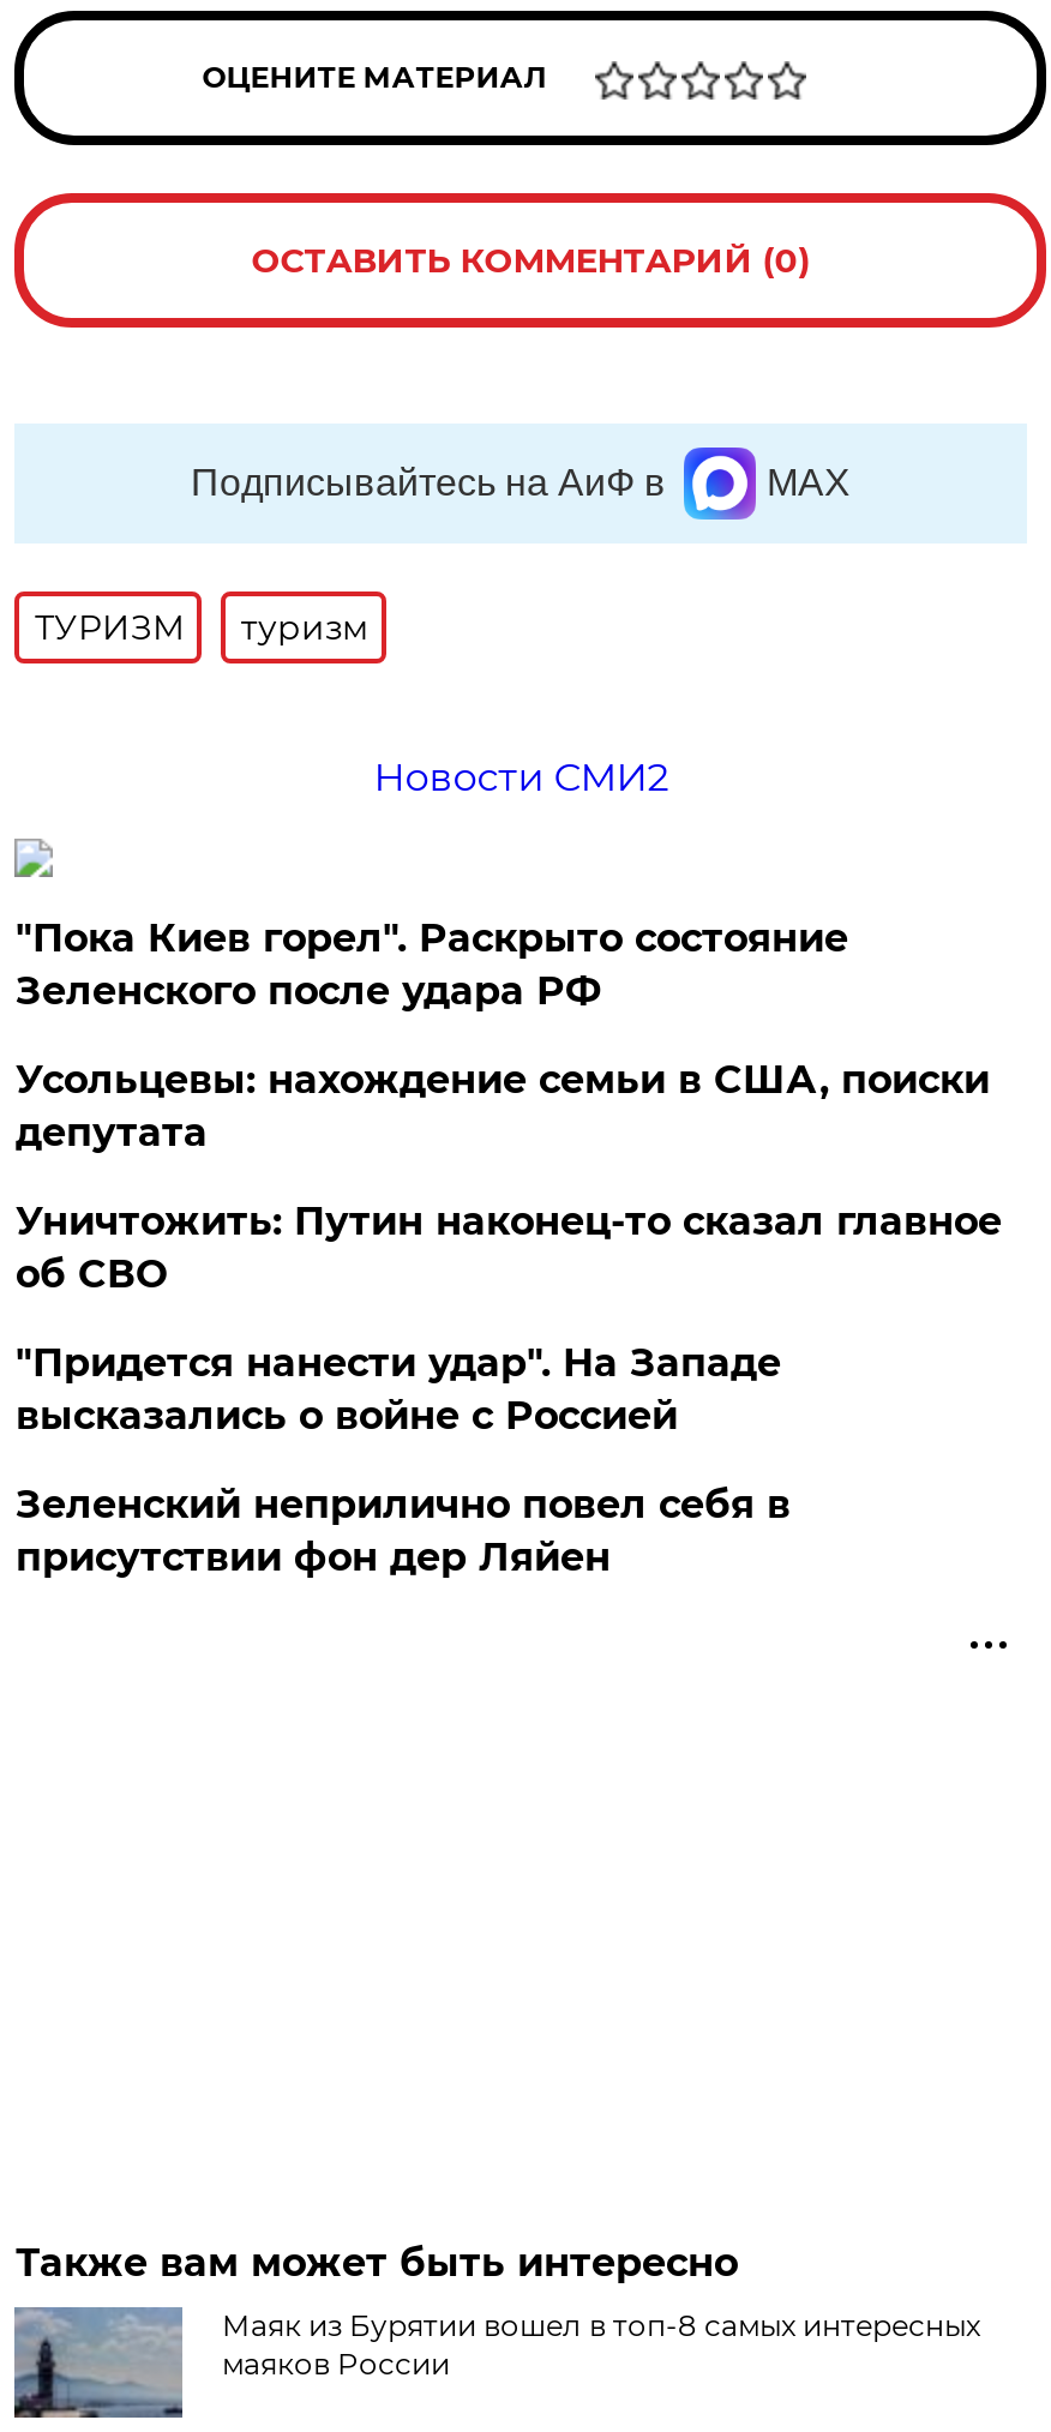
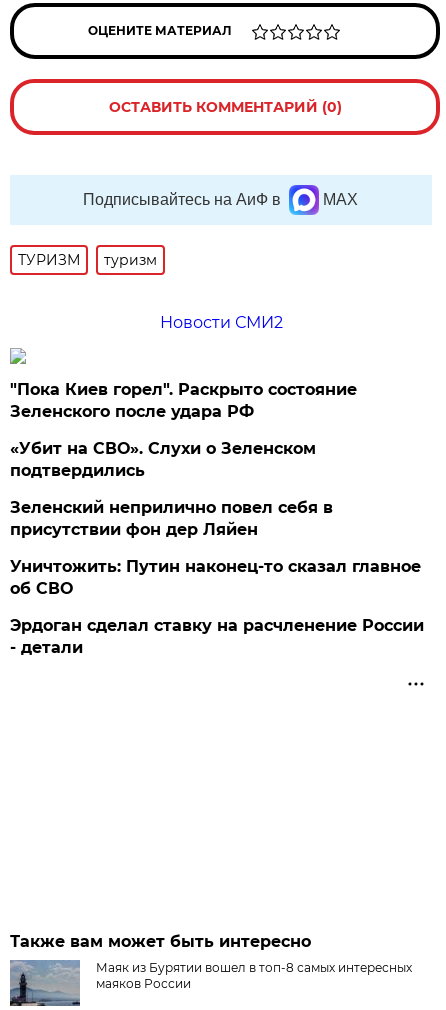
[15,1057,990,1439] Усольцевы: нахождение семьи в США, поиски | депутата | "Придется нанести удар". На Западе | высказались о войне с Россией -> [10,439,316,480] «Убит на СВО». Слухи о Зеленском | подтвердились
moved [15,1199,1002,1297] -> [10,557,421,598]: Уничтожить: Путин наконец-то сказал главное | об СВО
moved [15,1482,790,1580] -> [10,498,333,539]: Зеленский неприлично повел cебя в | присутствии фон дер Ляйен
none -> [10,616,424,657] Эрдоган сделал ставку на расчленение России | - детали

